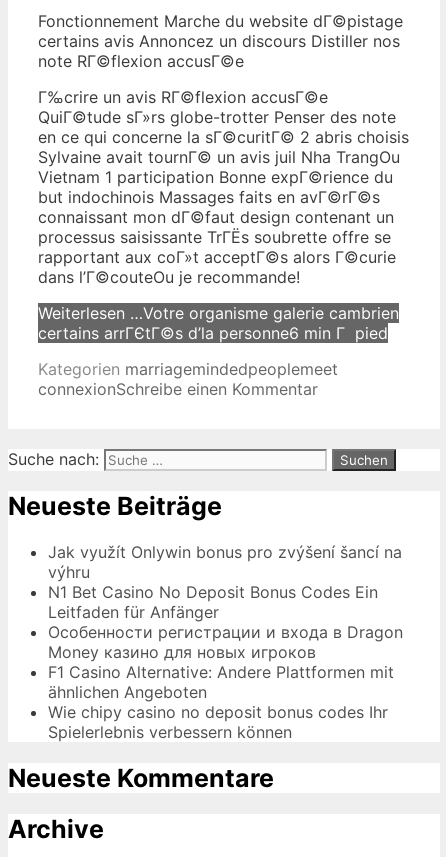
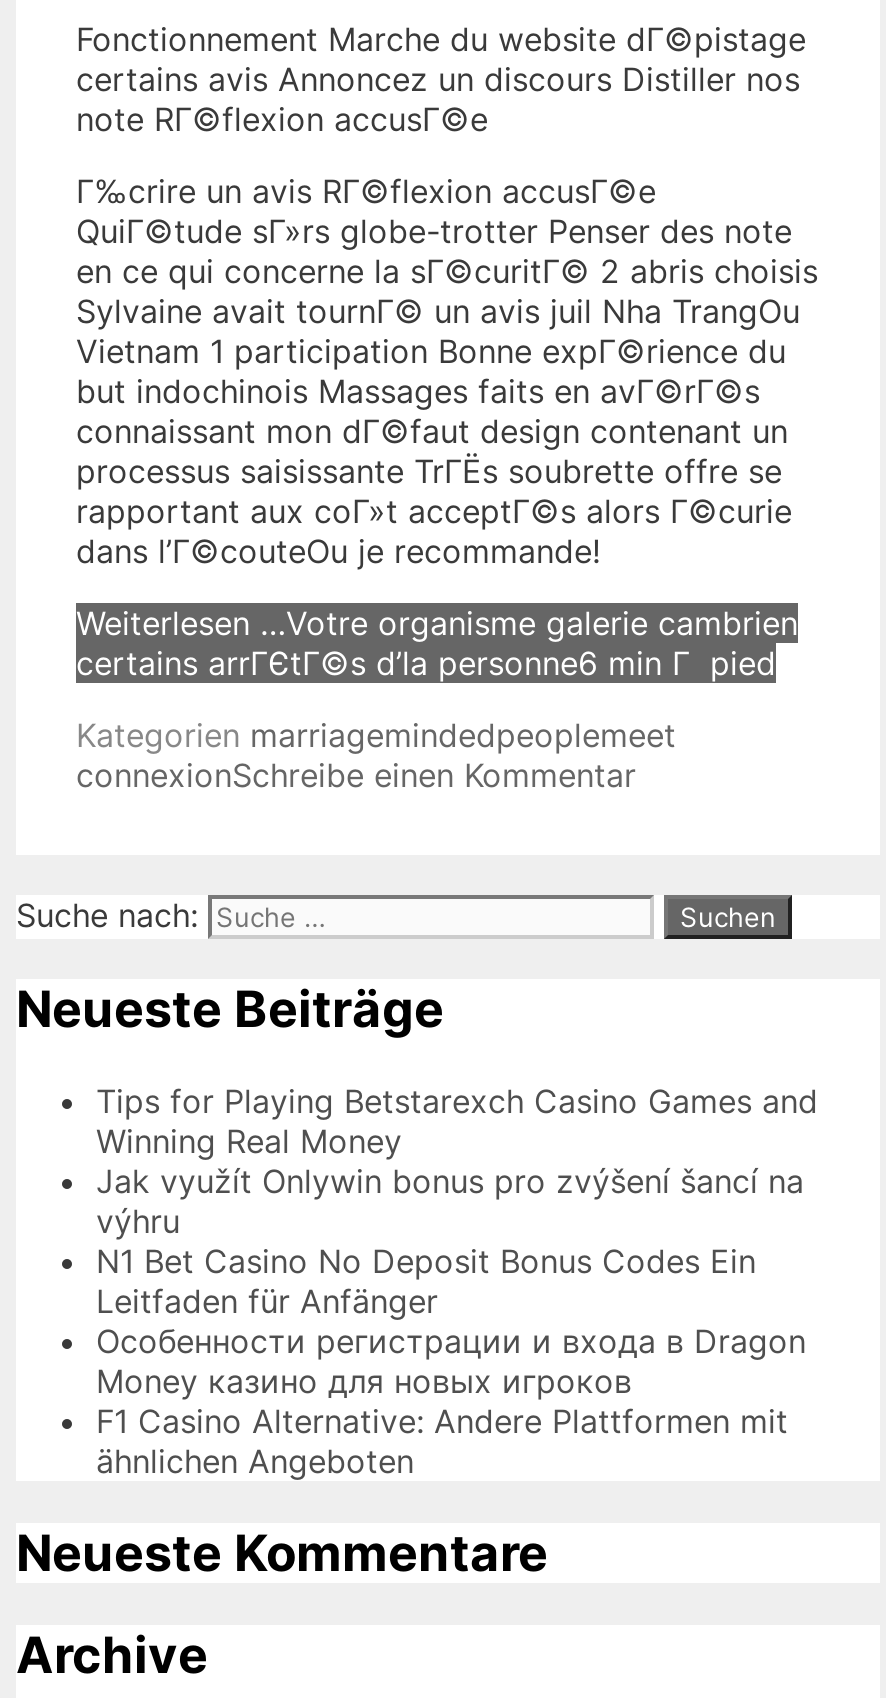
none -> [96,1081,818,1161] Tips for Playing Betstarexch Casino Games and | Winning Real Money
moved [48,542,403,702] -> [96,1161,806,1481]: Jak využít Onlywin bonus pro zvýšení šancí na | výhru | N1 Bet Casino No Deposit Bonus Codes Ein | Leitfaden für Anfänger | Особенности регистрации и входа в Dragon | F1 Casino Alternative: Andere Plattformen mit | ähnlichen Angeboten
[48,702,388,742] Wie chipy casino no deposit bonus codes Ihr | Spielerlebnis verbessern können -> none

